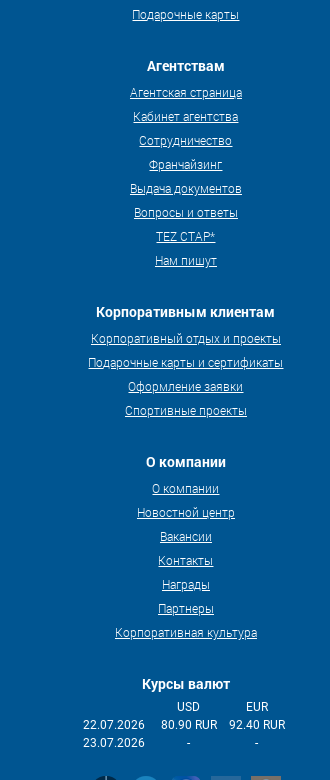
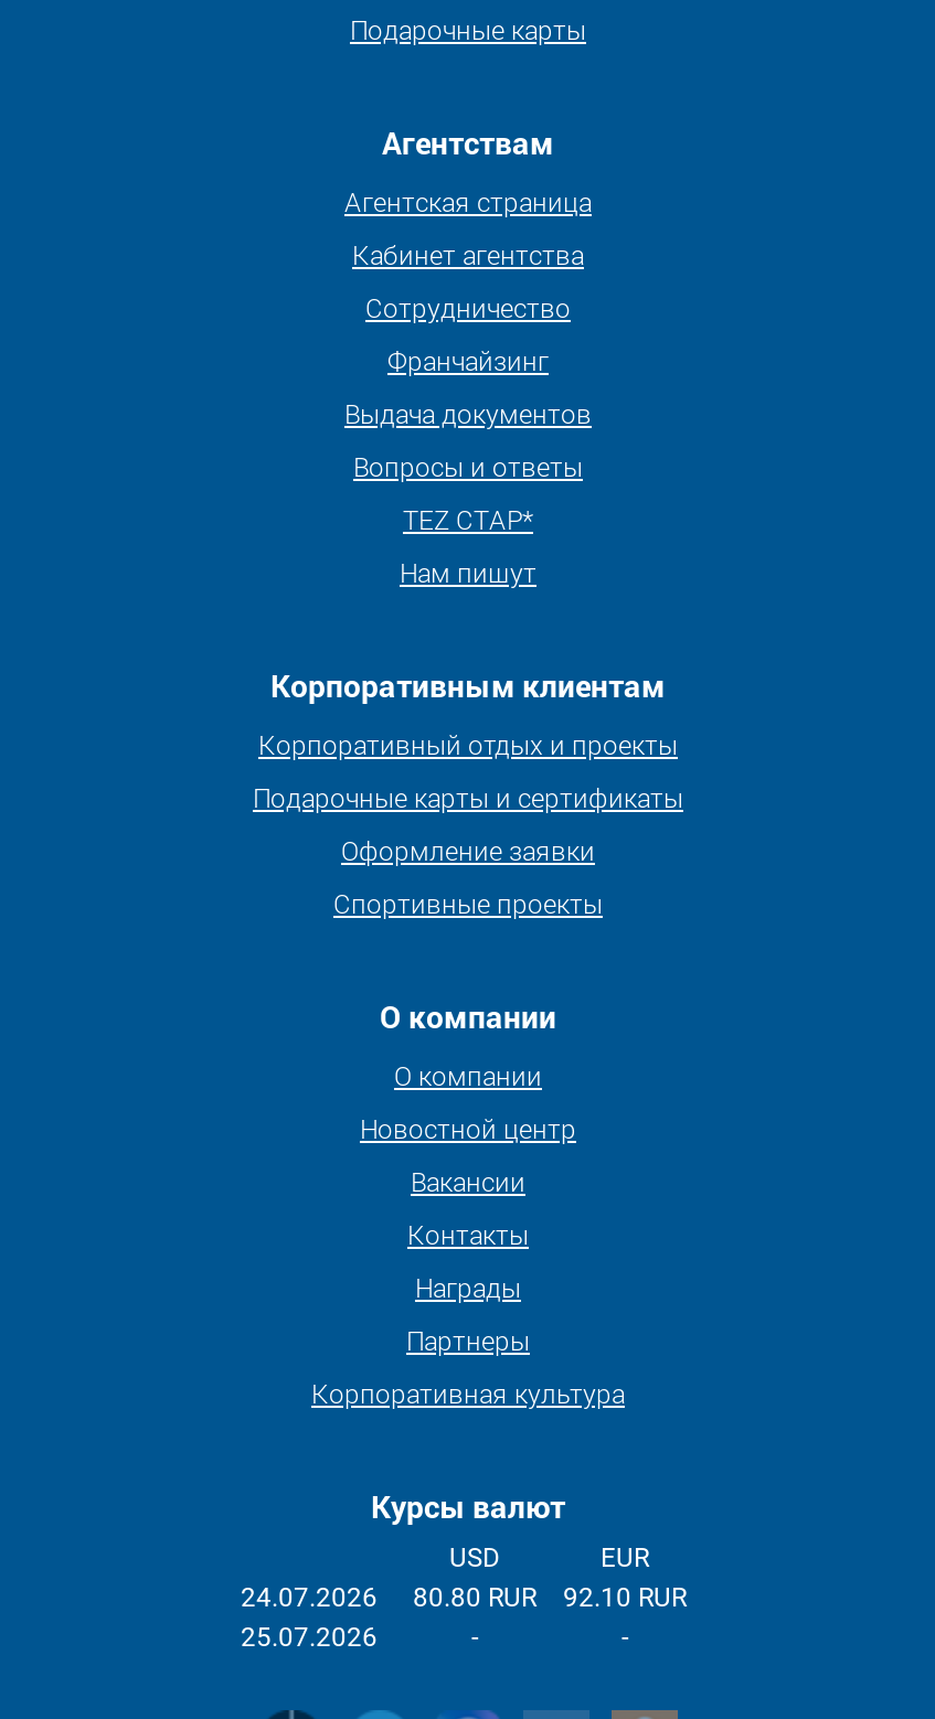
[83,718,145,732] 22.07.2026 -> [241,1582,378,1613] 24.07.2026
[161,718,217,732] 80.90 RUR -> [413,1582,536,1613] 80.80 RUR
[229,718,285,732] 92.40 RUR -> [563,1582,687,1613] 92.10 RUR
[83,736,145,750] 23.07.2026 -> [241,1622,378,1653] 25.07.2026

